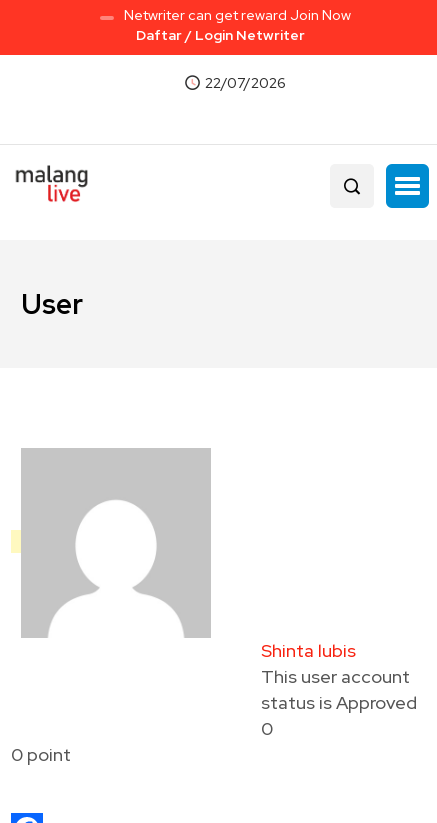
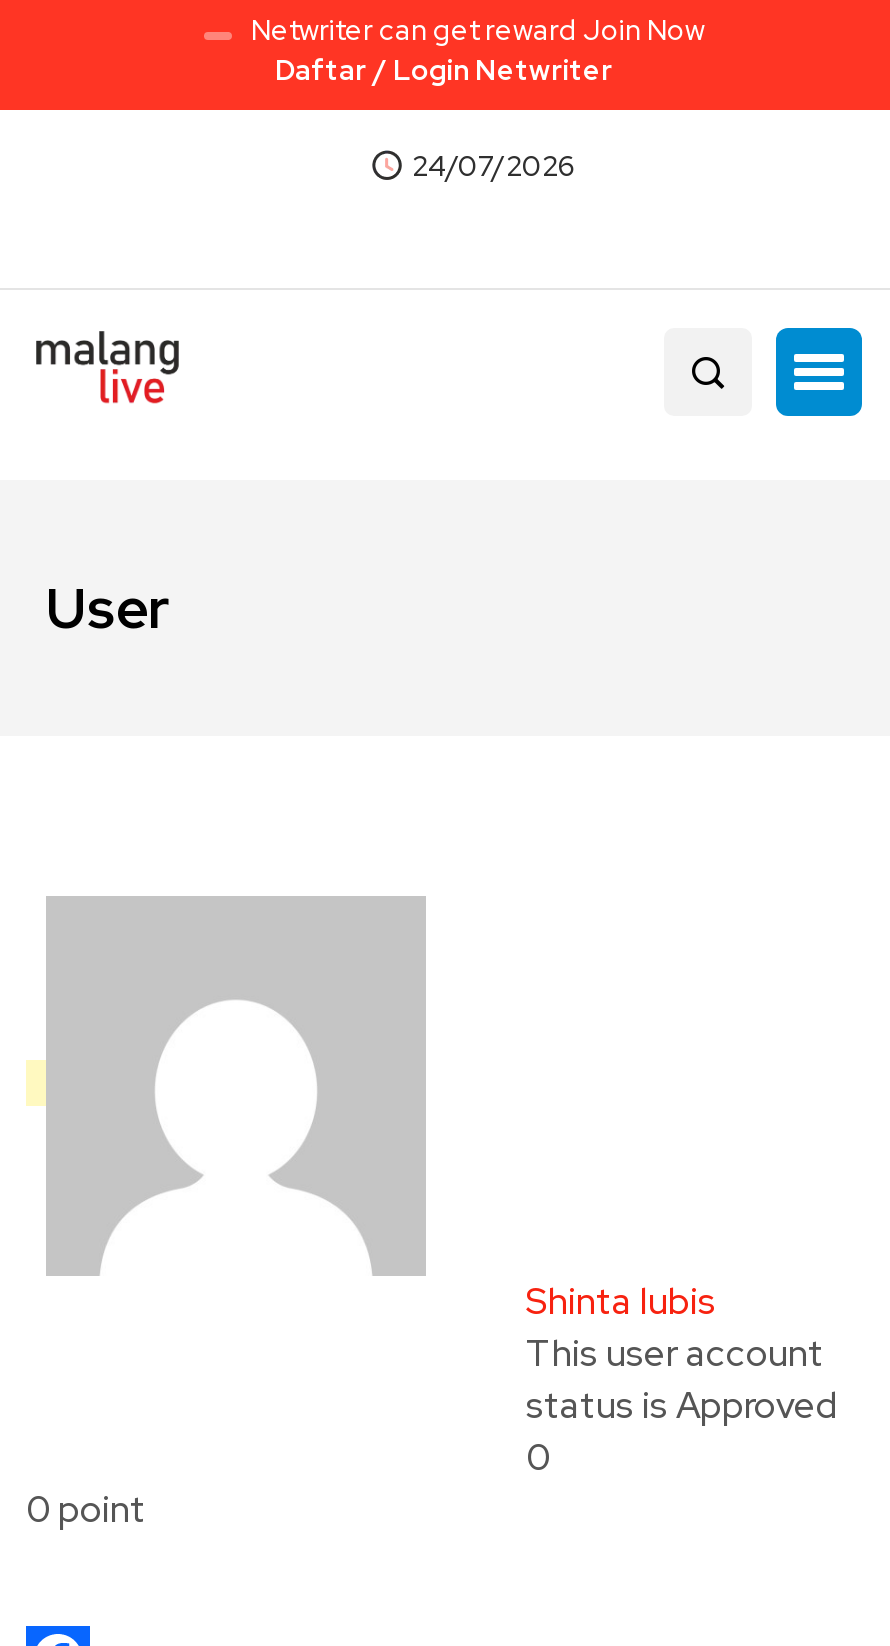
[204,74,285,92] 22/07/2026 -> [412,148,576,184] 24/07/2026

